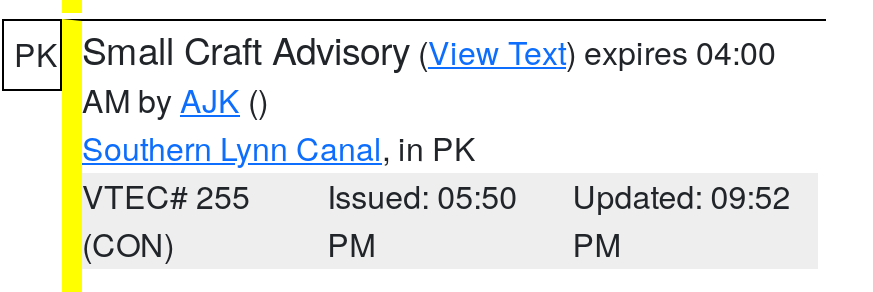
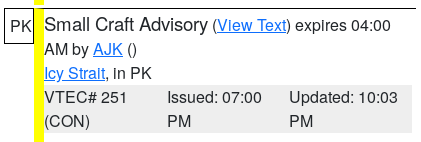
[82,125,476,219] Southern Lynn Canal, in PK | VTEC# 255 -> [44,61,152,108] Icy Strait, in PK | VTEC# 251
[327,173,517,219] Issued: 05:50 -> [167,85,262,108] Issued: 07:00
[572,173,790,219] Updated: 09:52 -> [289,85,398,108] Updated: 10:03

